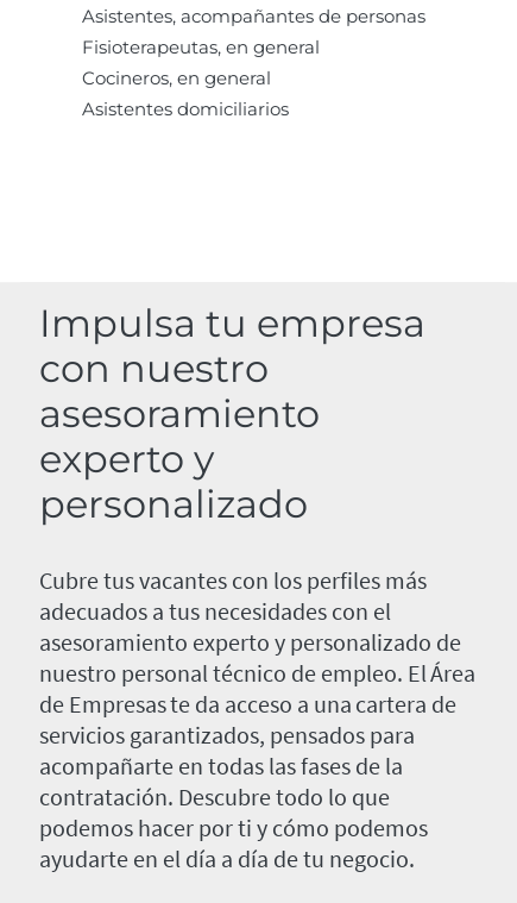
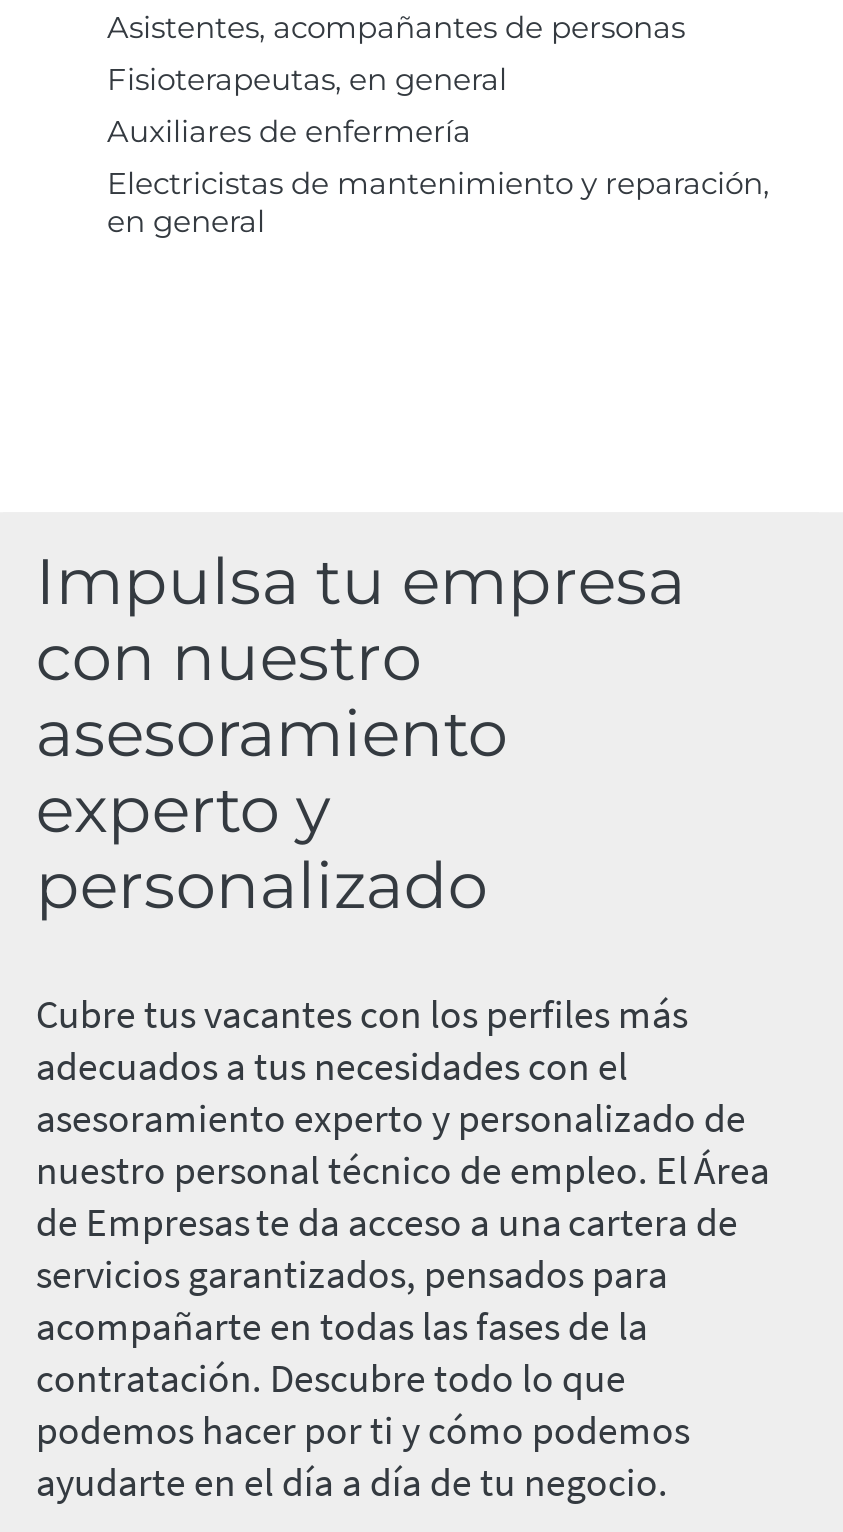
[82,67,289,120] Cocineros, en general | Asistentes domiciliarios -> [107,112,769,240] Auxiliares de enfermería | Electricistas de mantenimiento y reparación, | en general

